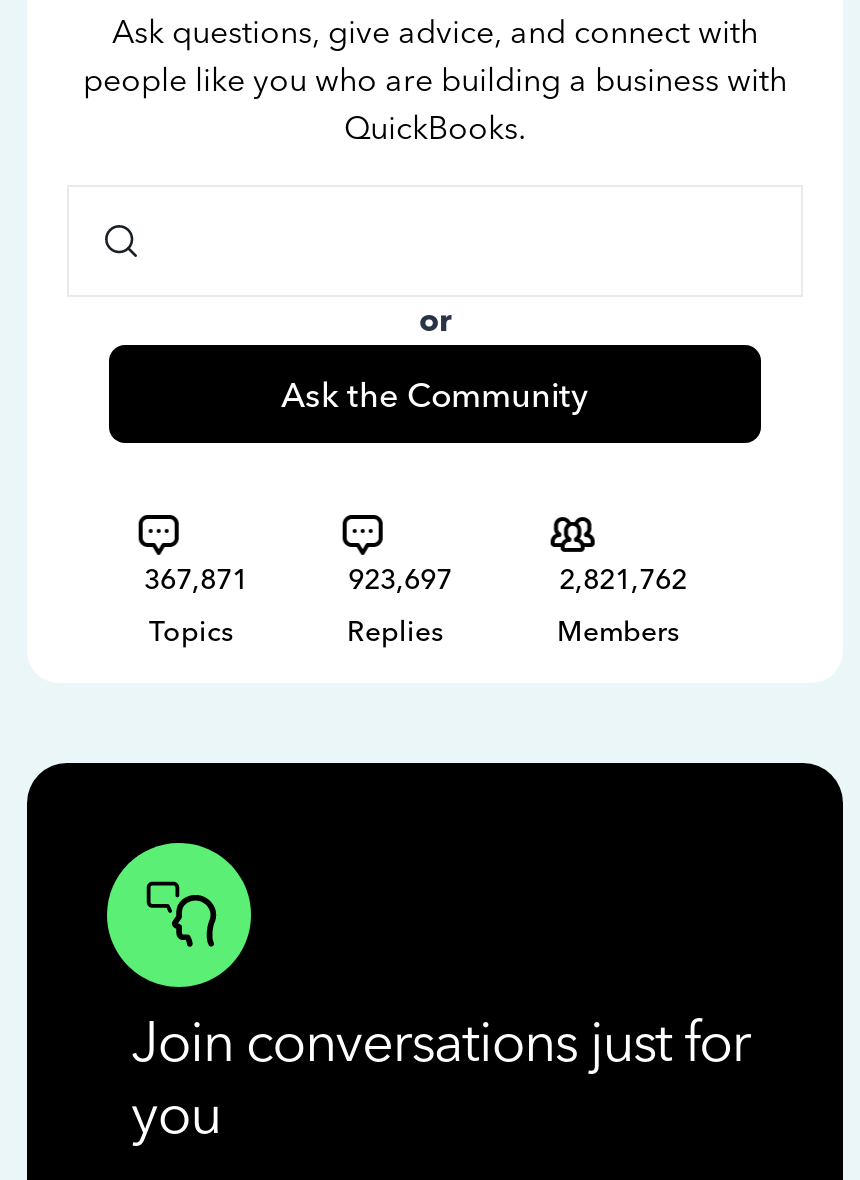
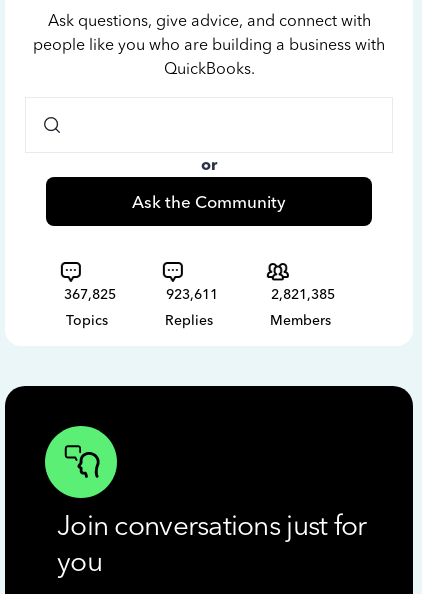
[144,563,248,597] 367,871 -> [63,286,115,303] 367,825
[348,563,452,597] 923,697 -> [165,286,217,303] 923,611
[559,563,687,597] 2,821,762 -> [271,286,335,303] 2,821,385

